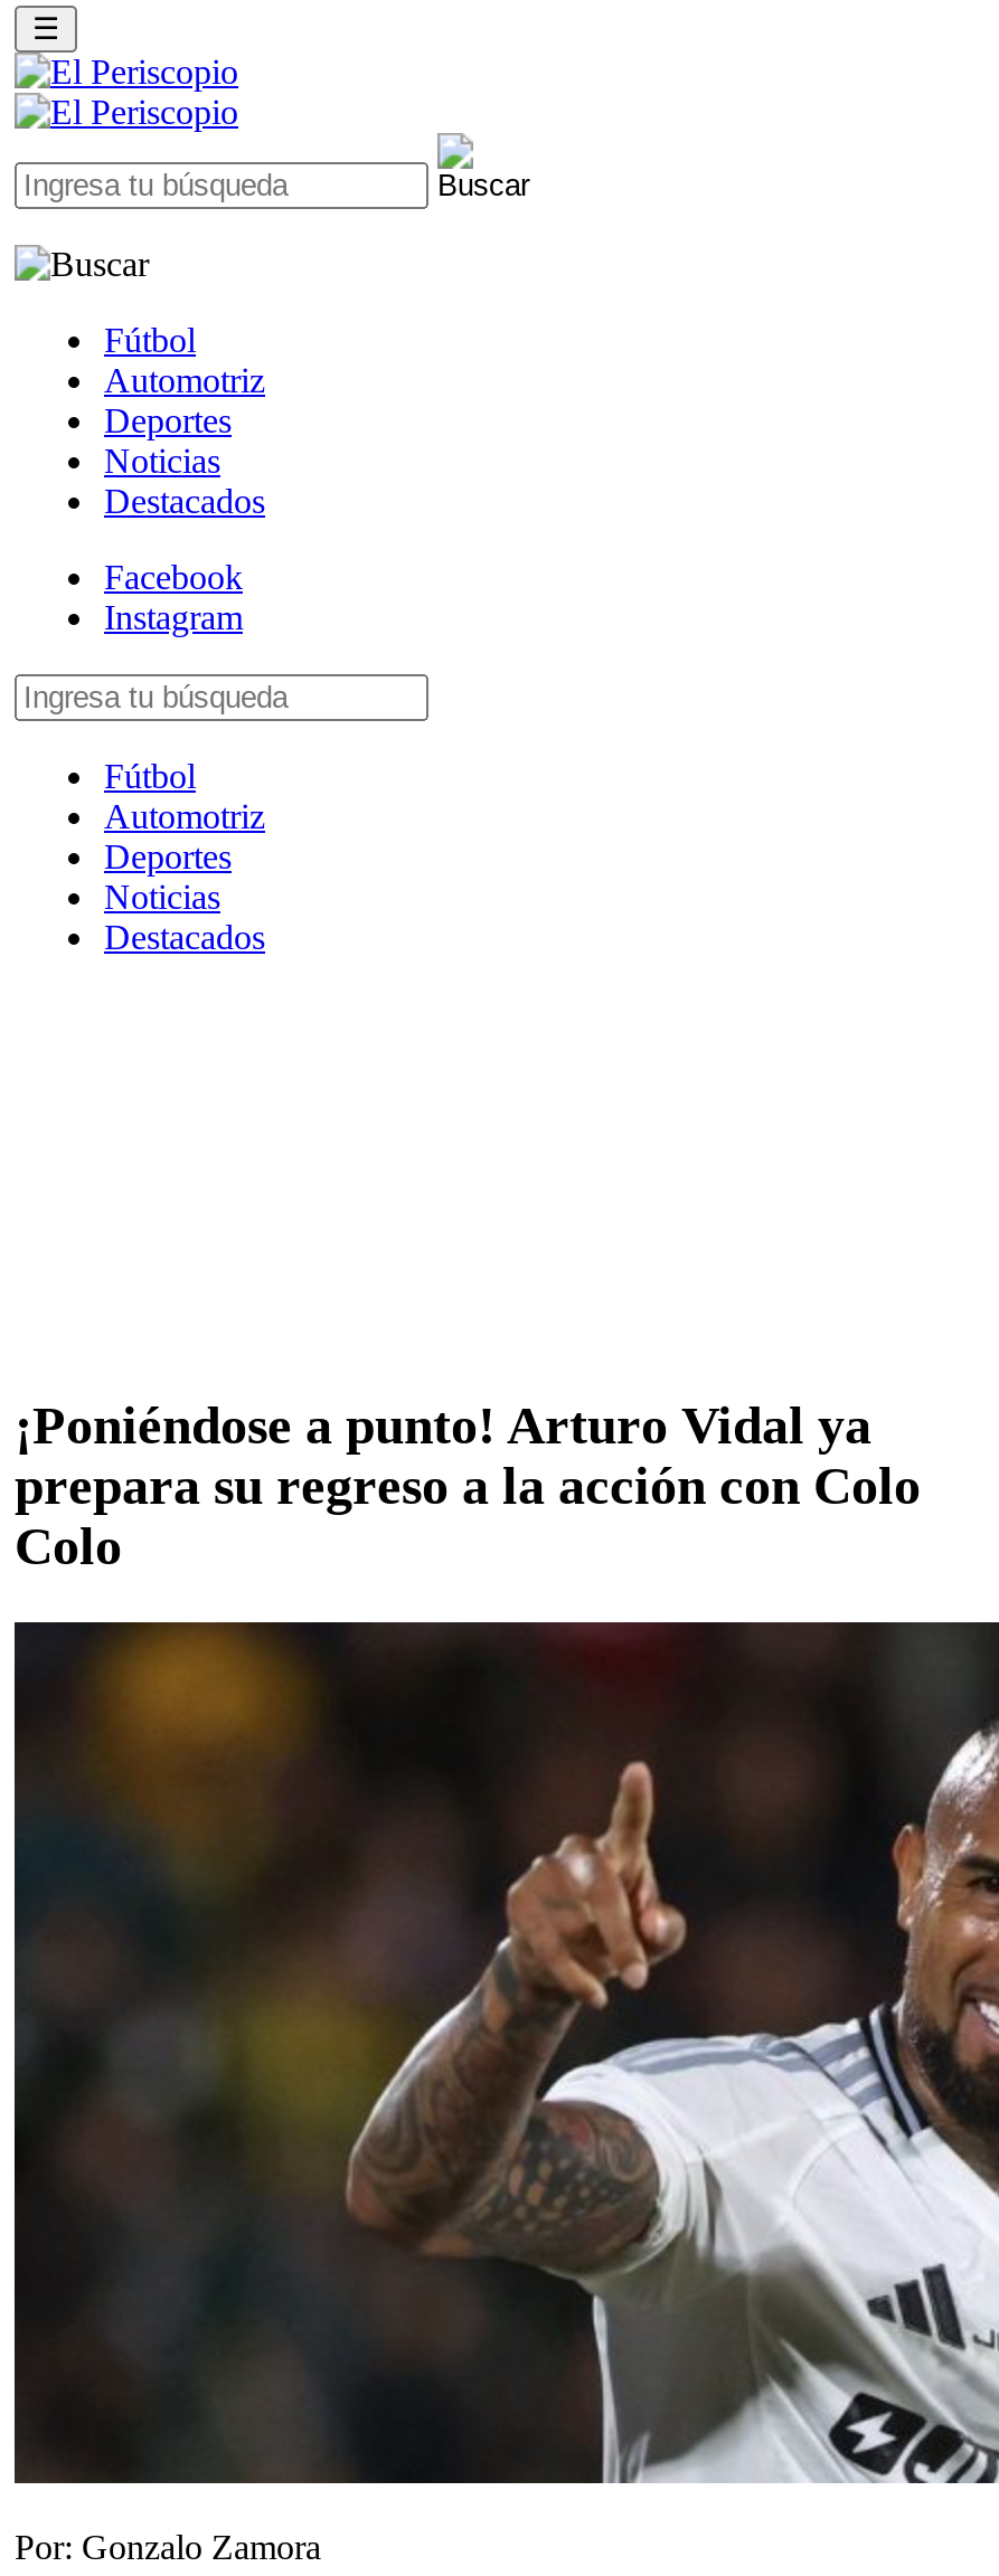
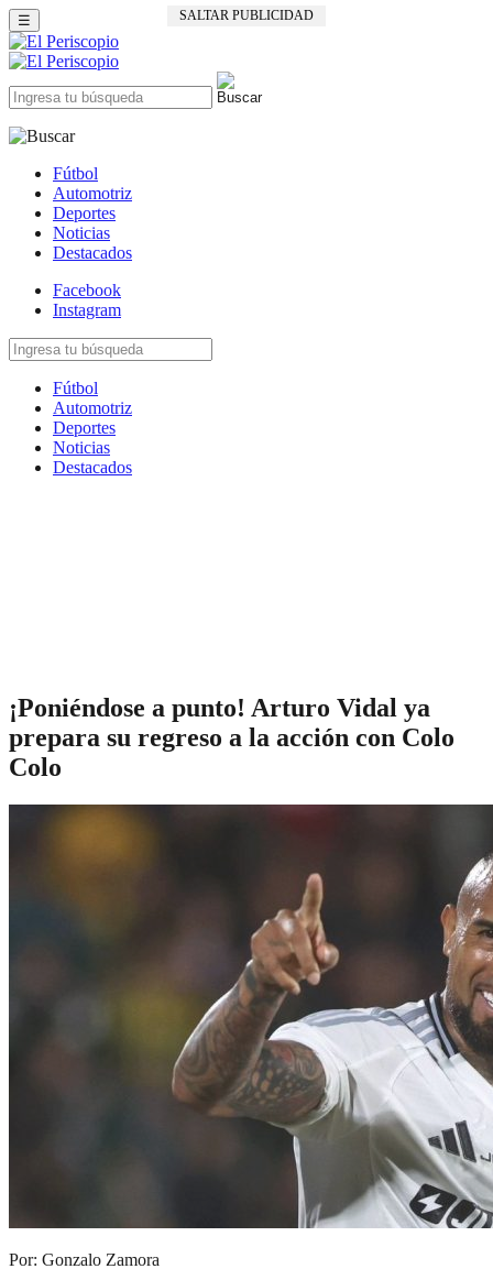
none -> [179,8,314,23] SALTAR PUBLICIDAD

